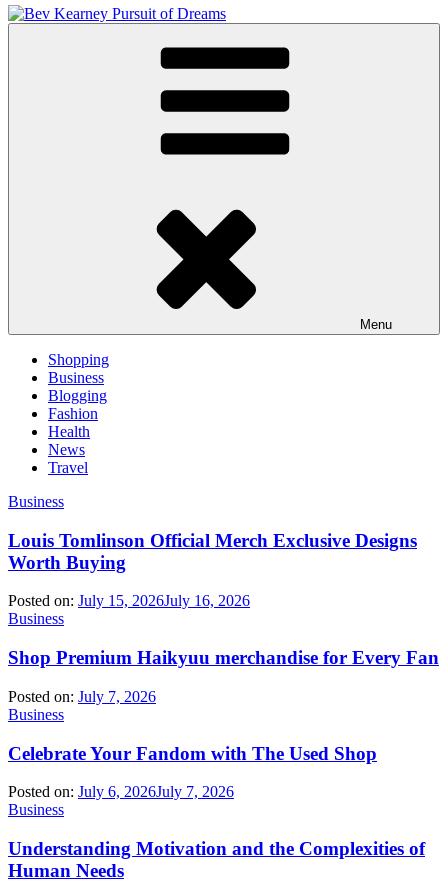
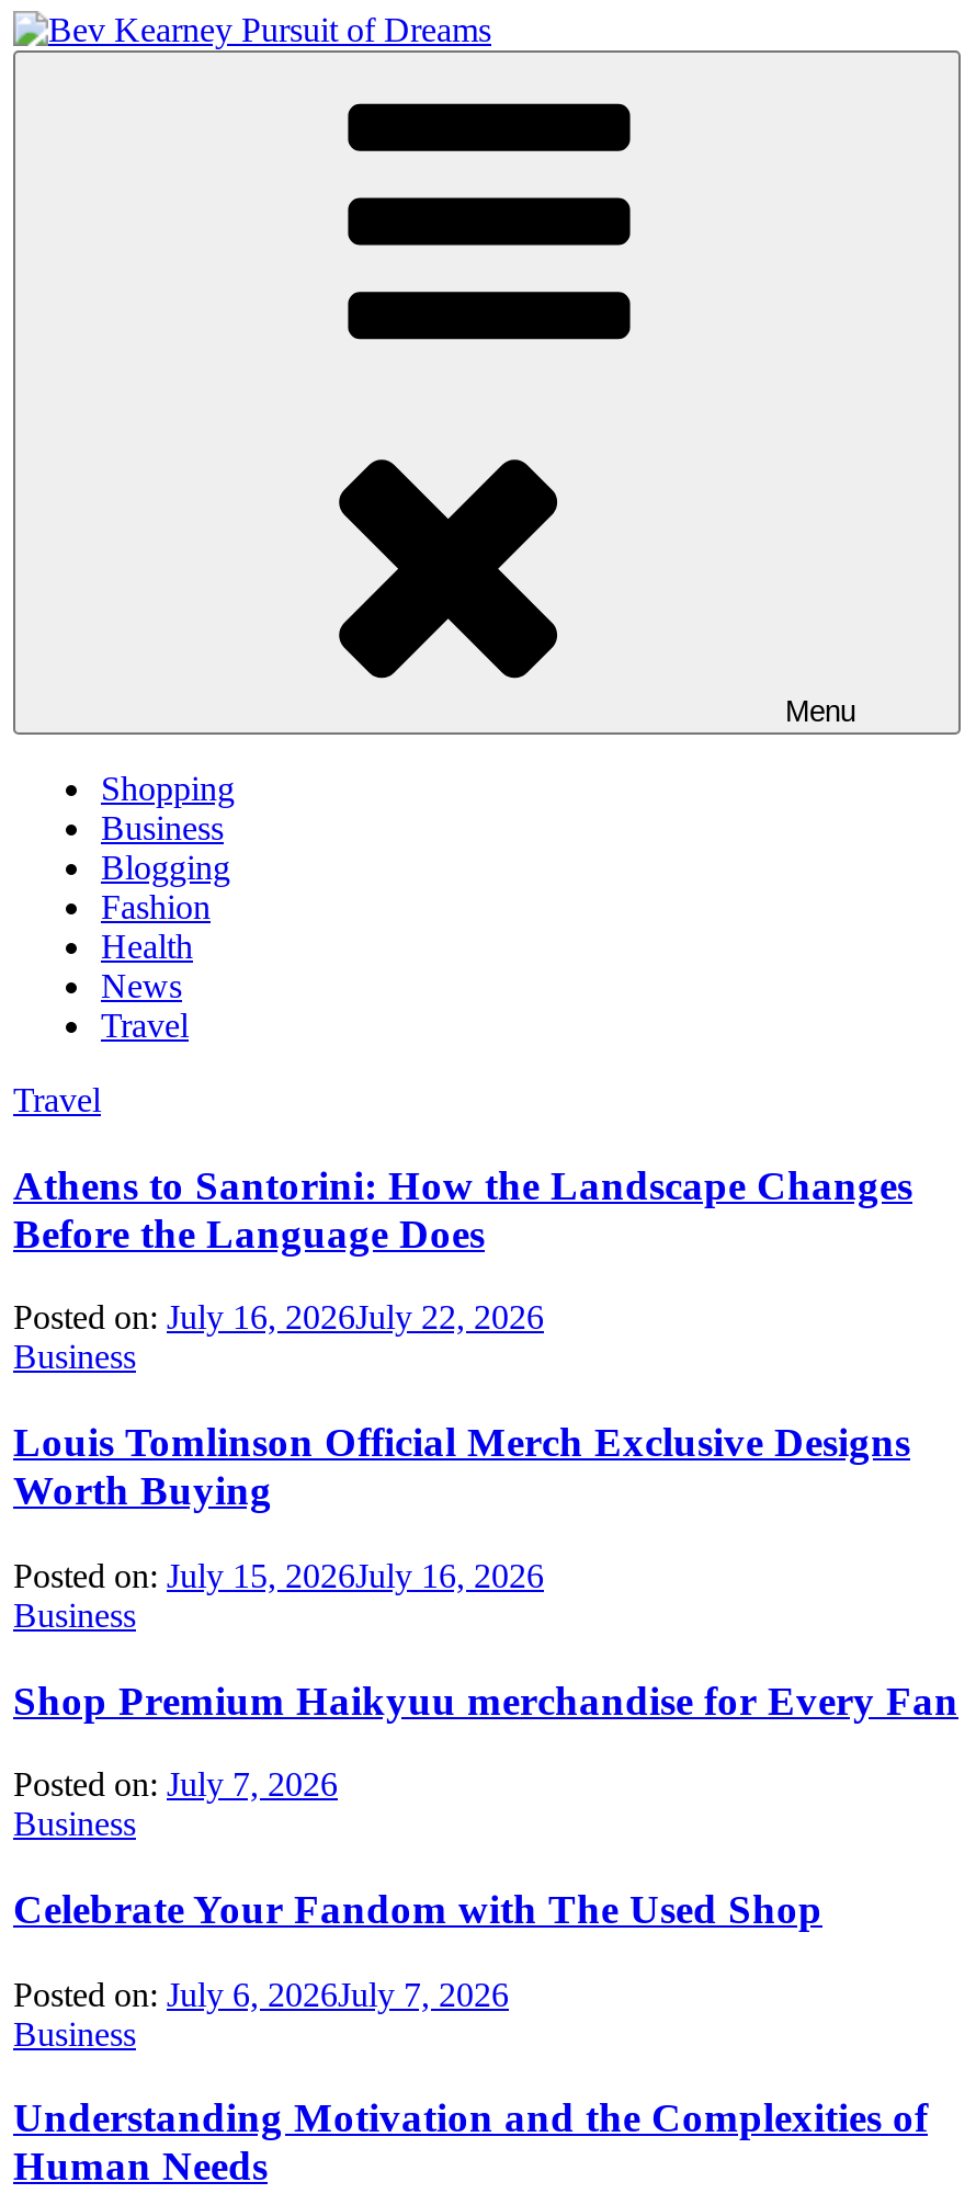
none -> [13,1081,912,1336] Travel | Athens to Santorini: How the Landscape Changes | Before the Language Does | Posted on: July 16, 2026July 22, 2026

